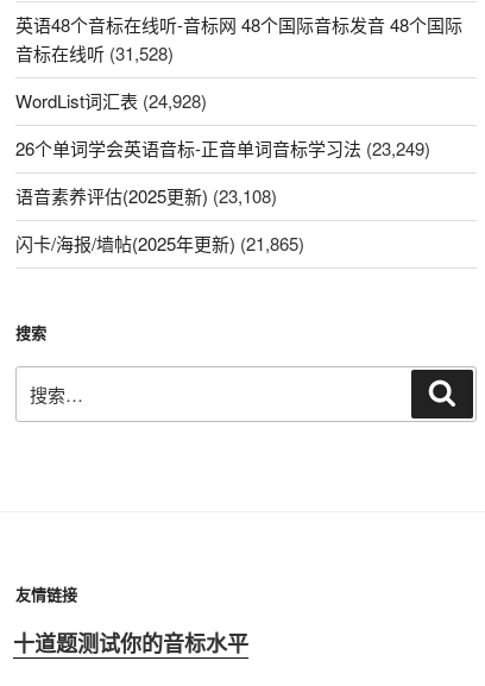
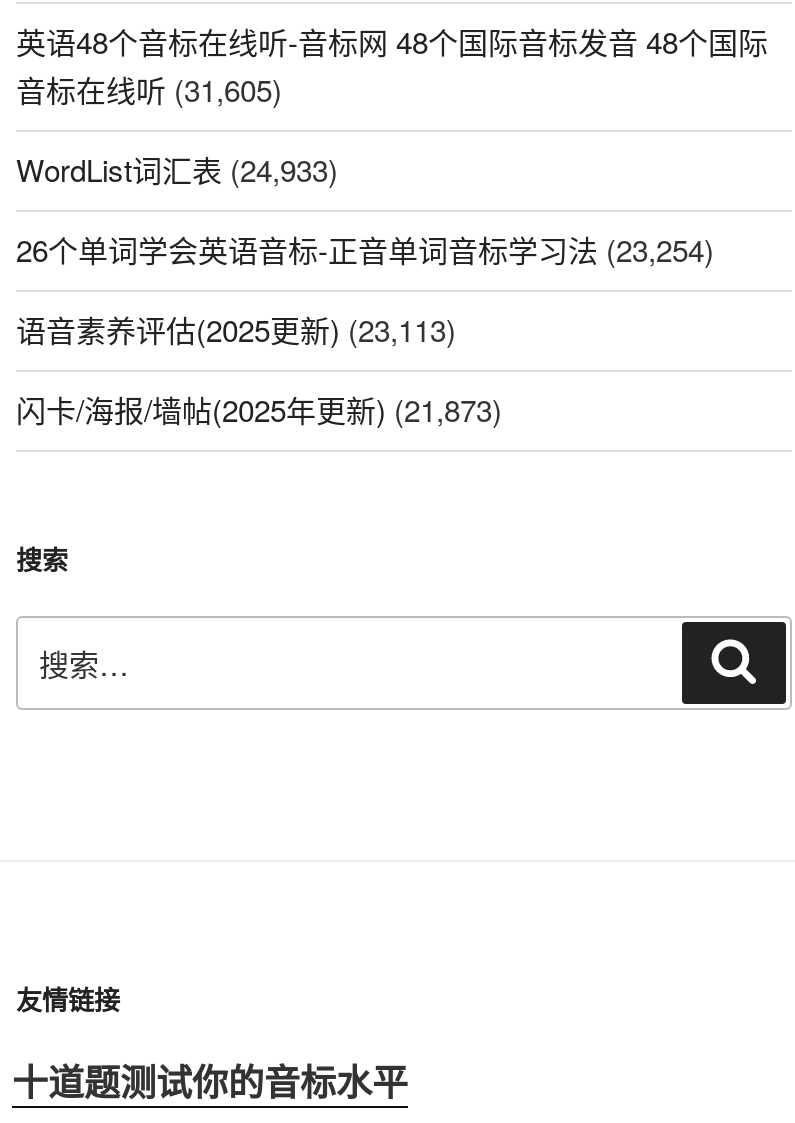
[15,40,174,65] 音标在线听 (31,528) -> [16,68,282,110] 音标在线听 (31,605)
[15,88,207,113] WordList词汇表 (24,928) -> [16,148,338,190] WordList词汇表 (24,933)
[15,136,430,161] 26个单词学会英语音标-正音单词音标学习法 (23,249) -> [16,228,714,270] 26个单词学会英语音标-正音单词音标学习法 (23,254)
[15,183,277,208] 语音素养评估(2025更新) (23,108) -> [16,308,456,350] 语音素养评估(2025更新) (23,113)
[15,231,304,256] 闪卡/海报/墙帖(2025年更新) (21,865) -> [16,388,502,430] 闪卡/海报/墙帖(2025年更新) (21,873)

